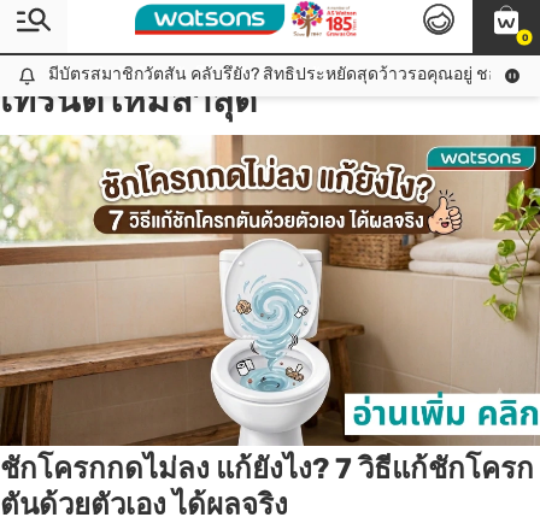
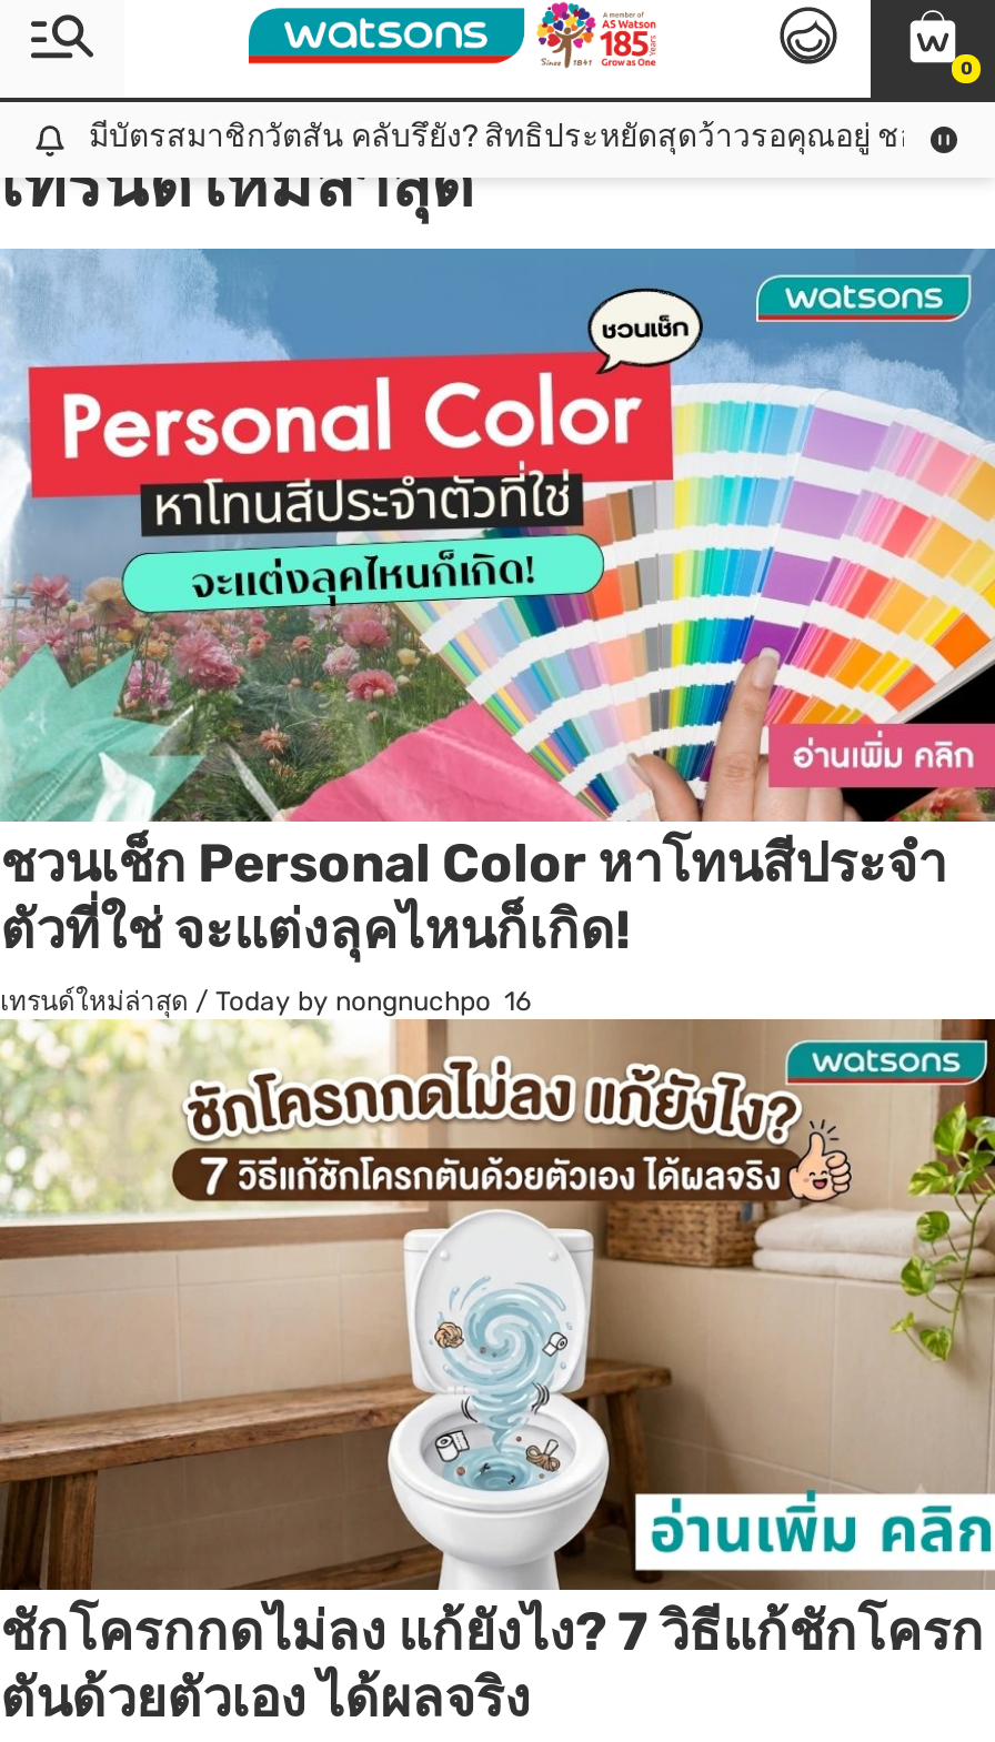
none -> [0,246,988,1016] [image] | ชวนเช็ก Personal Color หาโทนสีประจำ | ตัวที่ใช่ จะแต่งลุคไหนก็เกิด! | เทรนด์ใหม่ล่าสุด / Today by nongnuchpo 16

